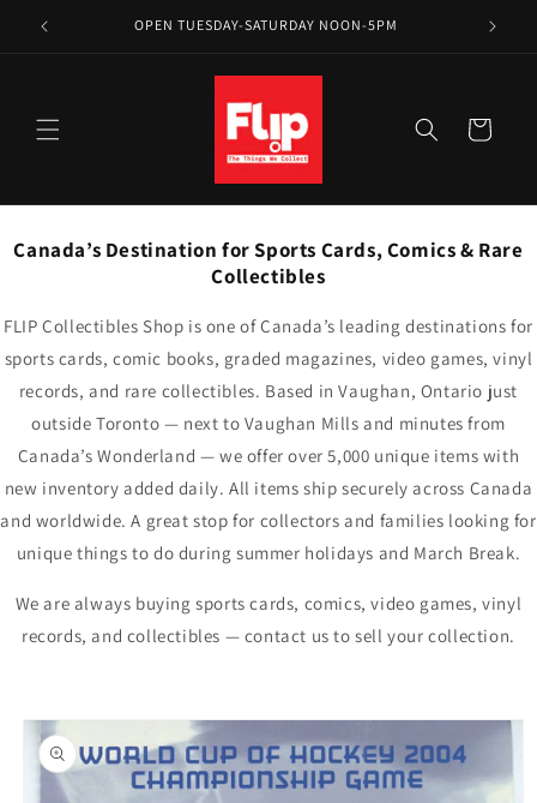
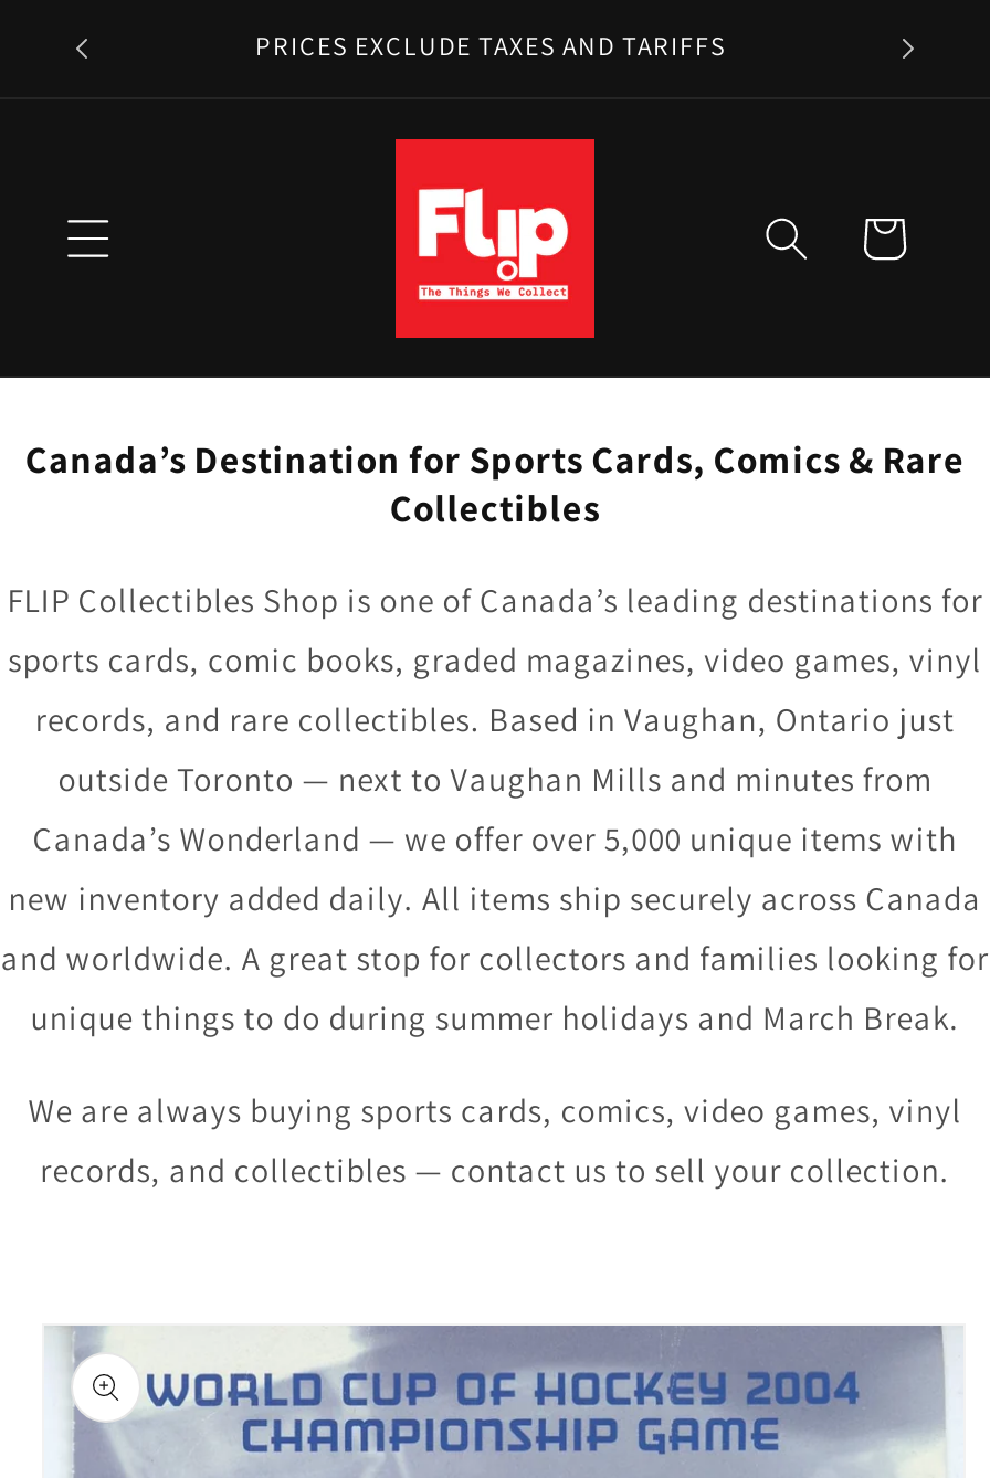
[134,16,398,34] OPEN TUESDAY-SATURDAY NOON-5PM -> [255,29,726,62] PRICES EXCLUDE TAXES AND TARIFFS

